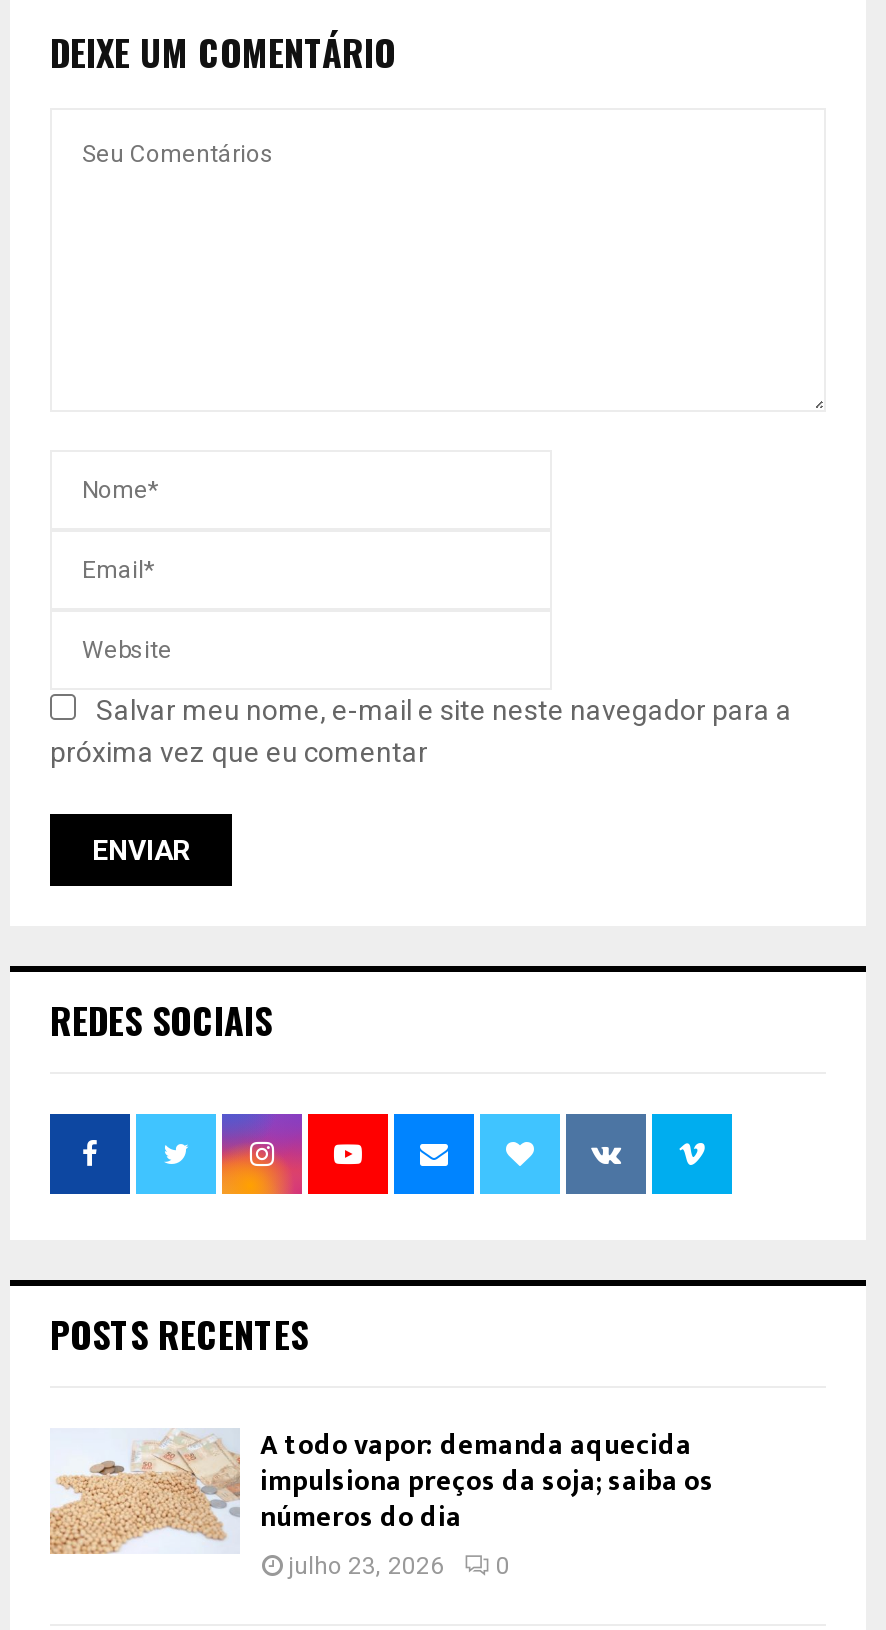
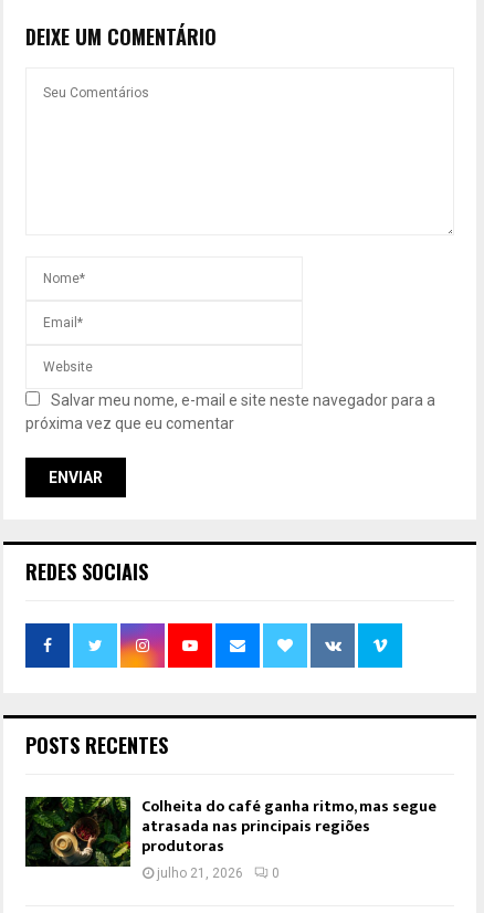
[50,1422,714,1580] [image] | A todo vapor: demanda aquecida | impulsiona preços da soja; saiba os | números do dia | julho 23, 2026 -> [24,794,436,881] [image] | Colheita do café ganha ritmo, mas segue | atrasada nas principais regiões | produtoras | julho 21, 2026

